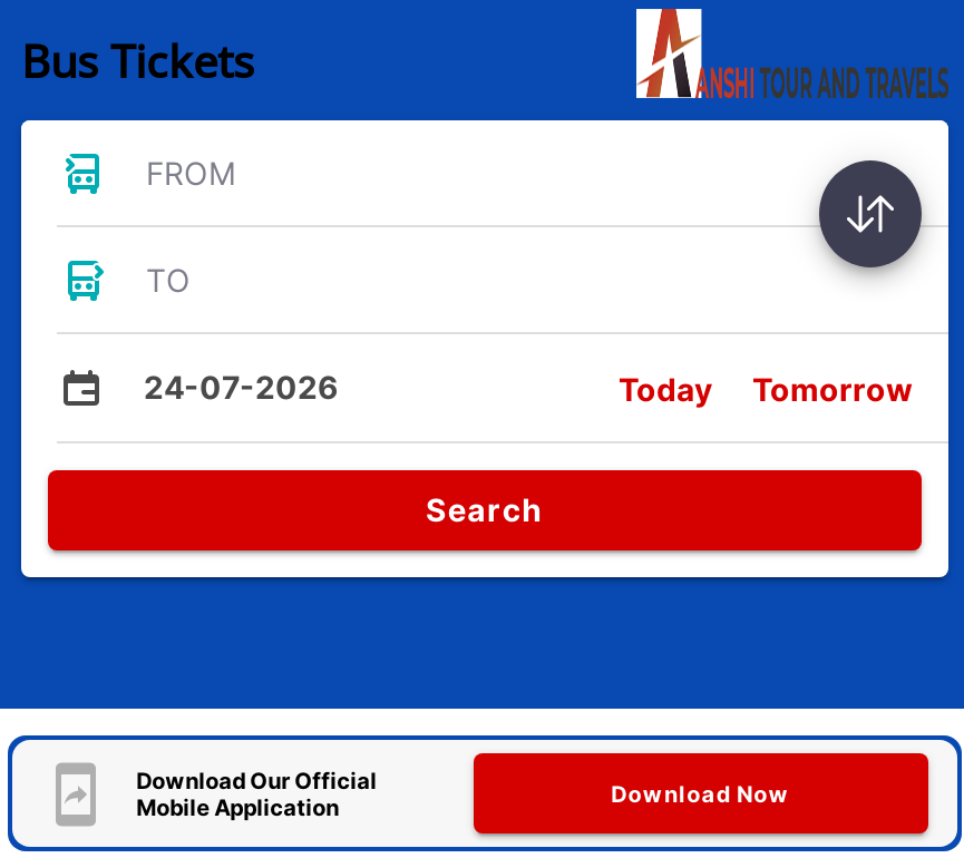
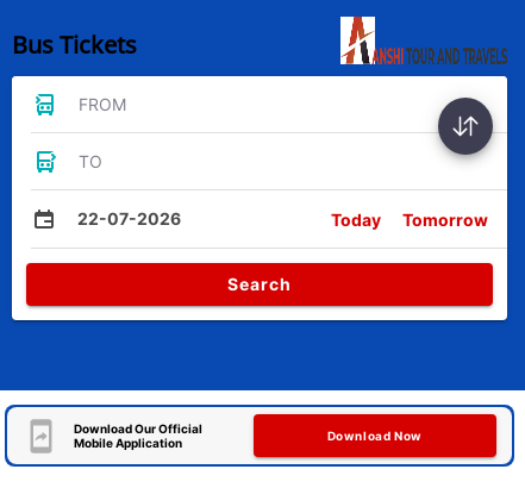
[144,368,338,406] 24-07-2026 -> [77,208,181,229] 22-07-2026

